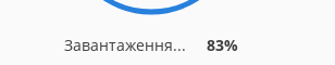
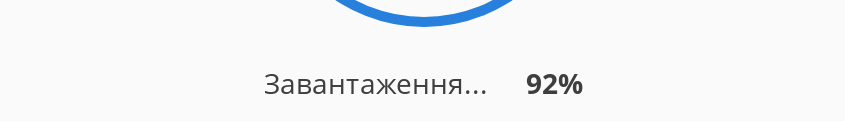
[64,34,238,55] Завантаження... 83% -> [264,63,584,101] Завантаження... 92%

